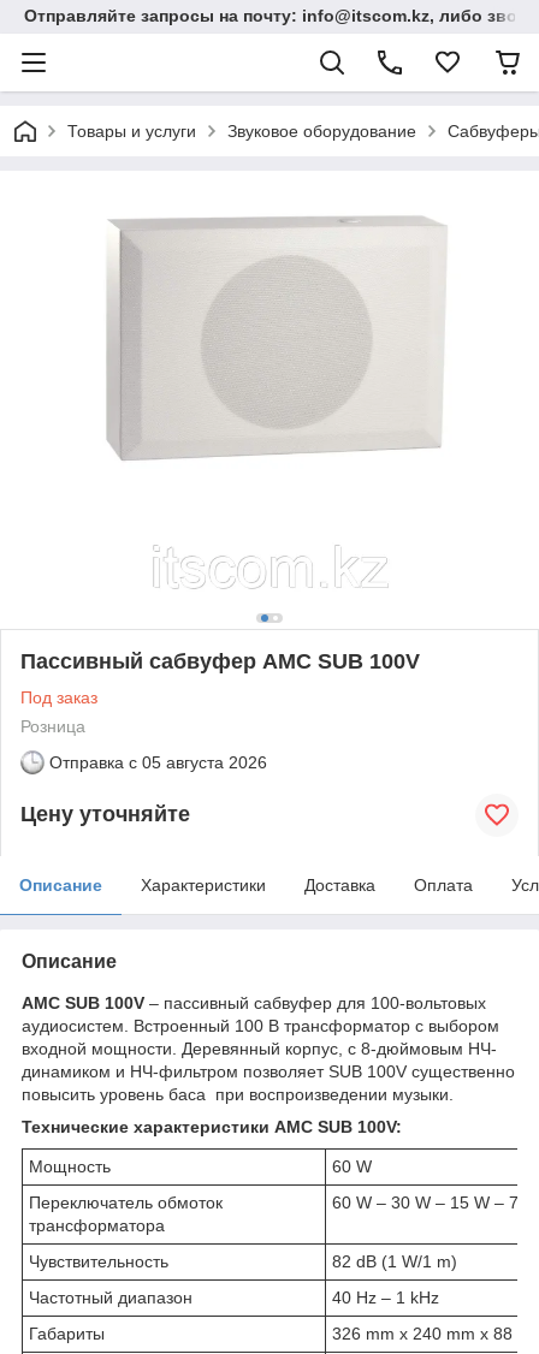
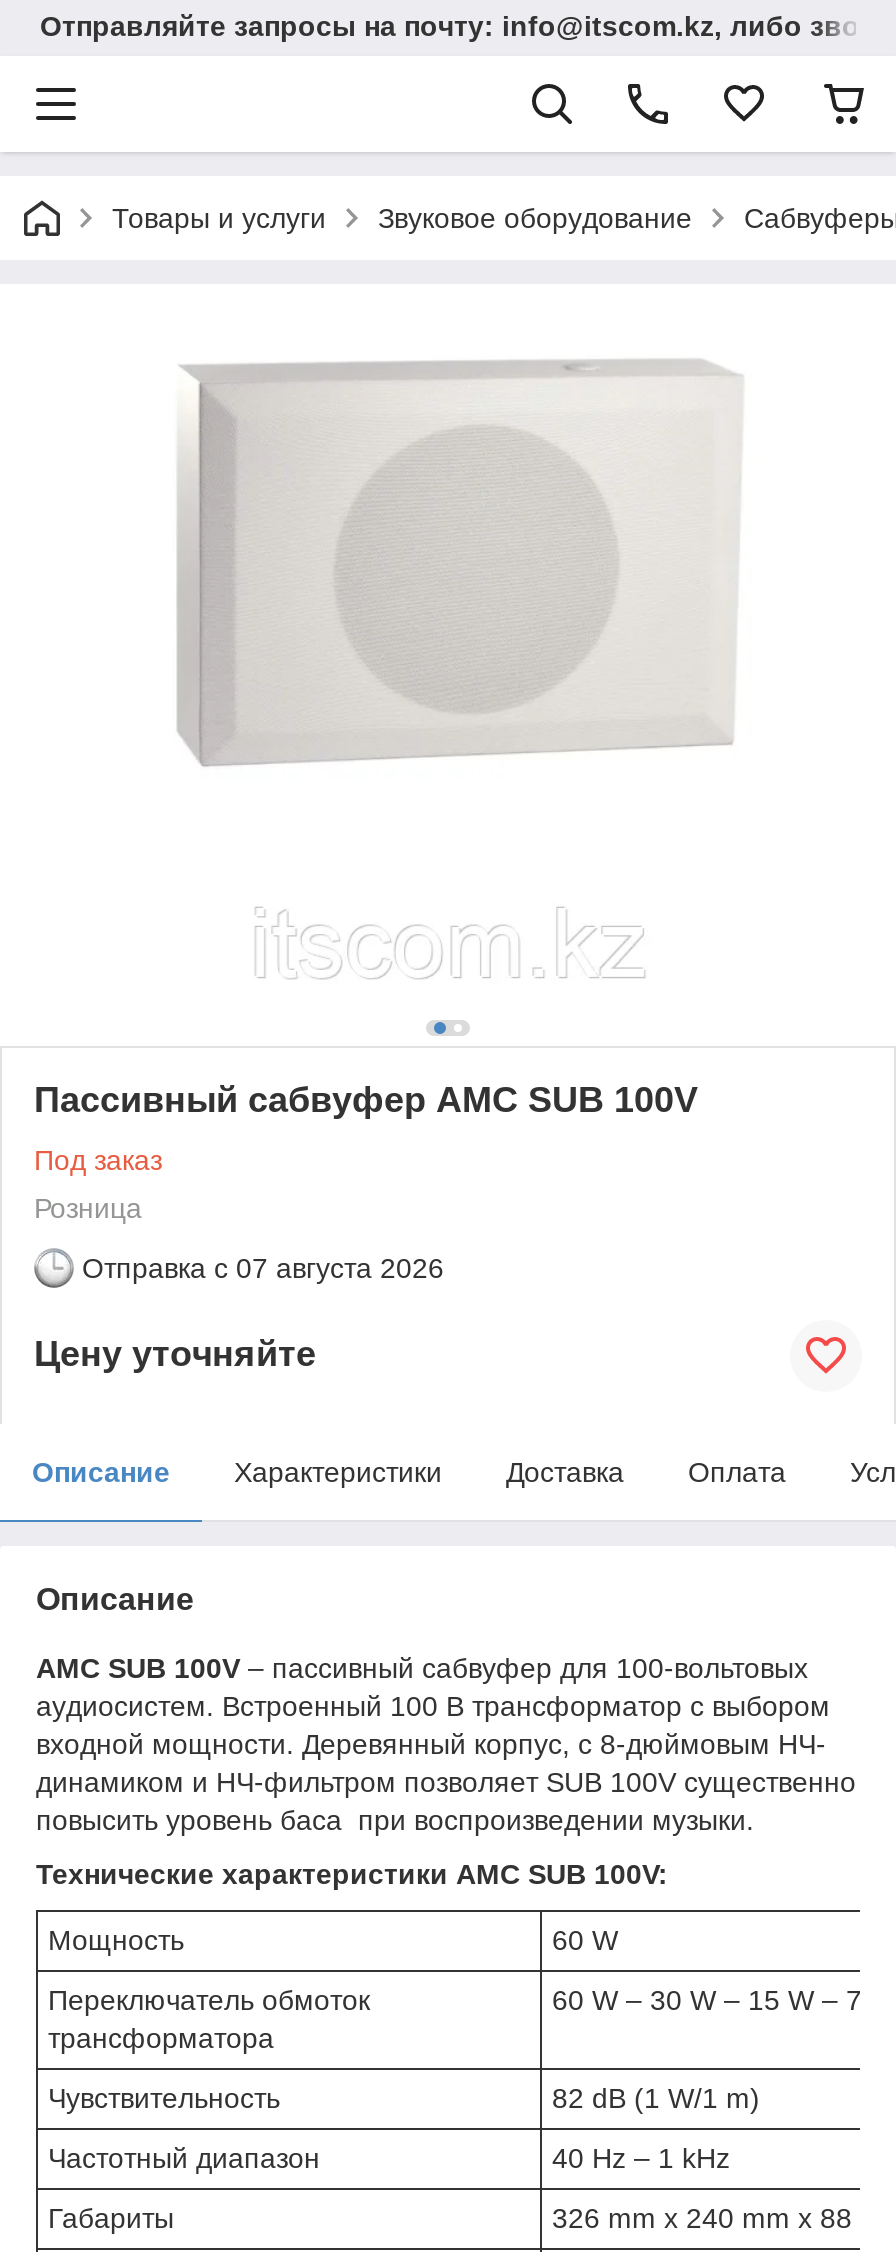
[49,753,267,772] Отправка с 05 августа 2026 -> [82,1252,444,1284] Отправка с 07 августа 2026

